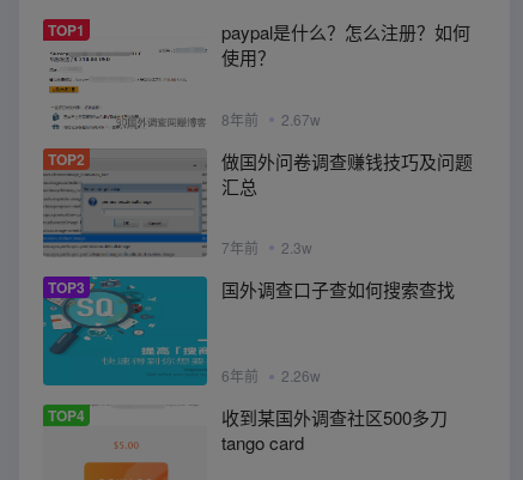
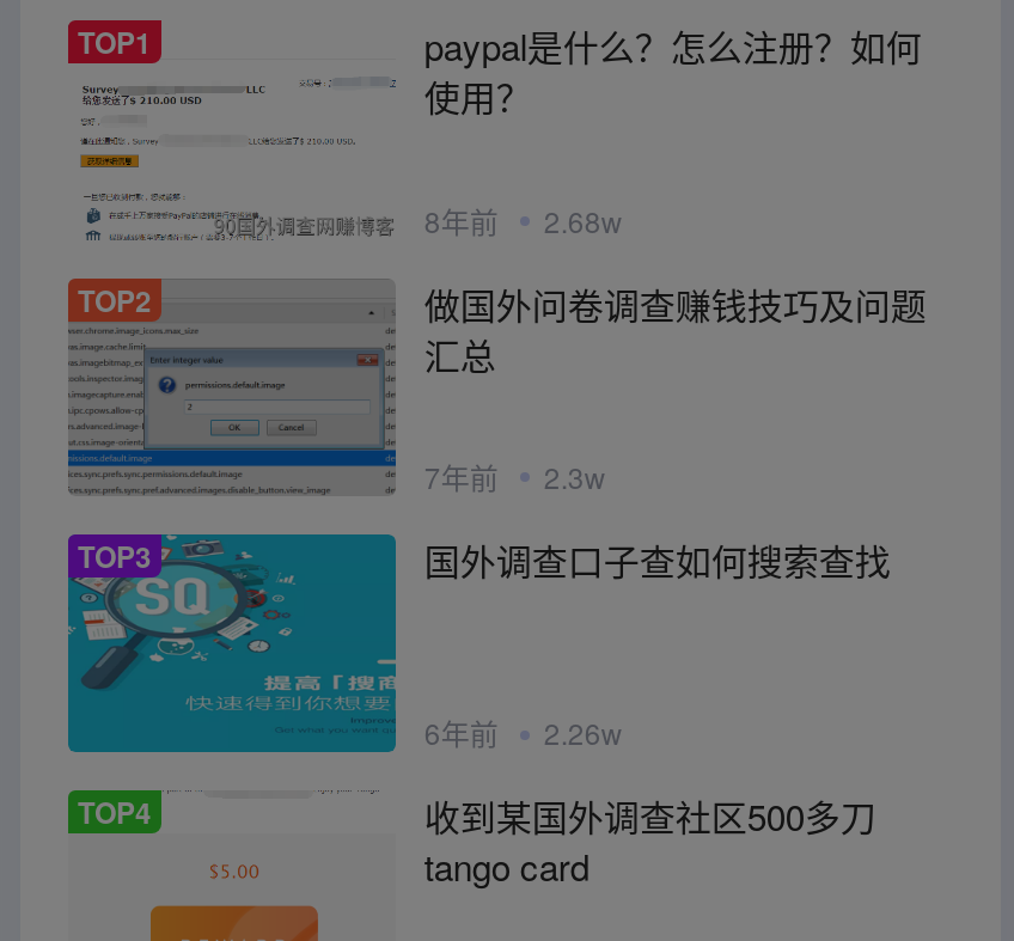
[221,108,321,129] 8年前 2.67w -> [424,199,623,239] 8年前 2.68w

